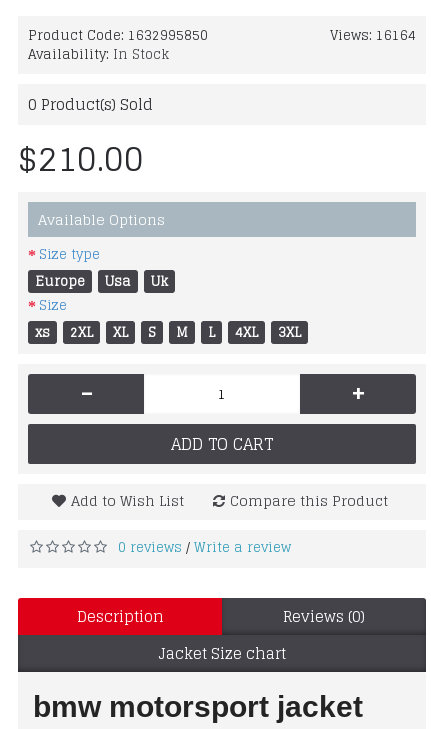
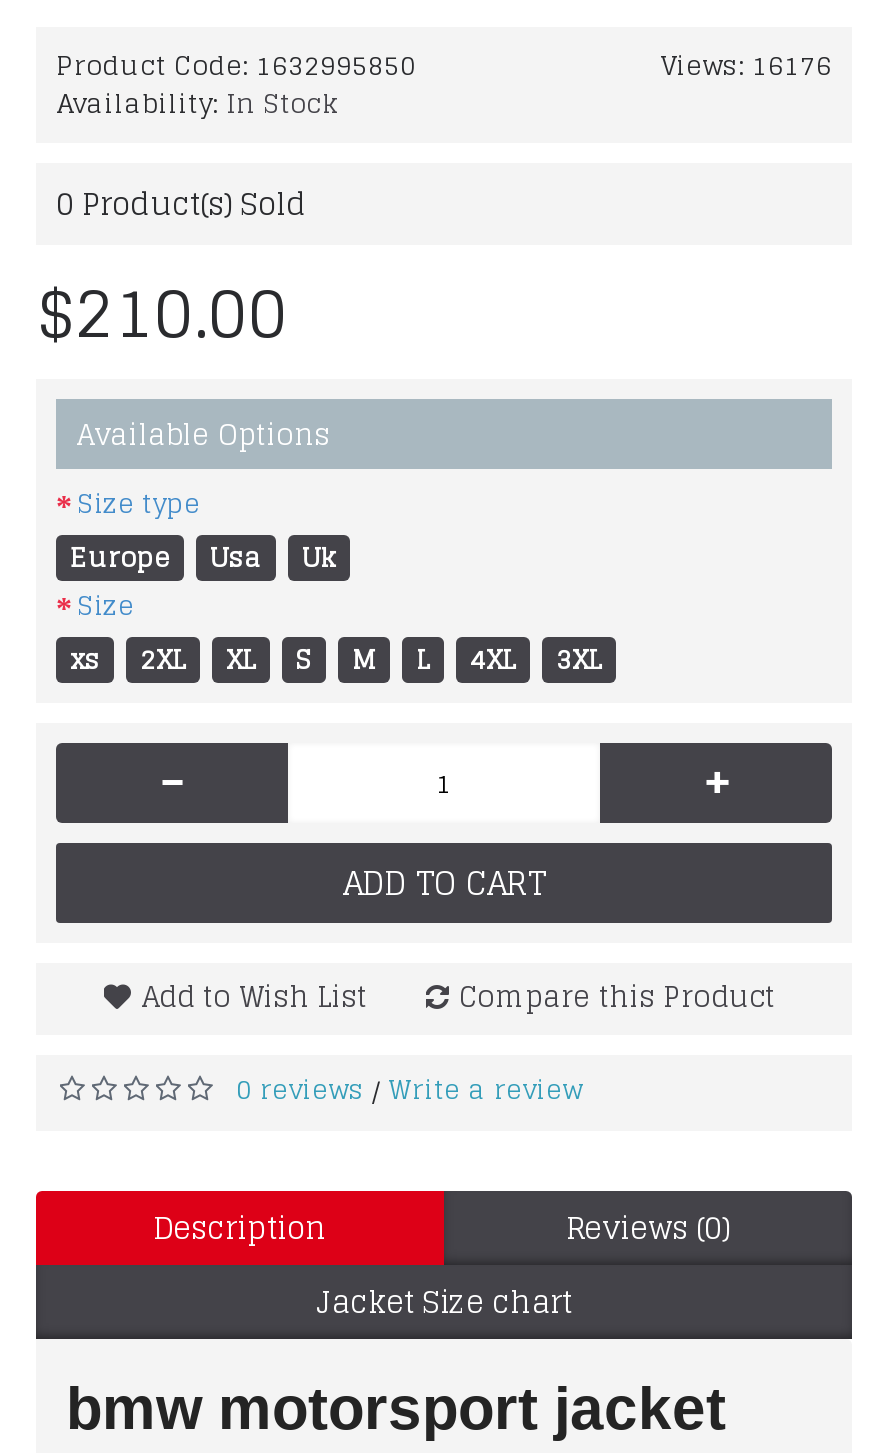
[330,24,416,47] Views: 16164 -> [660,43,832,89] Views: 16176

